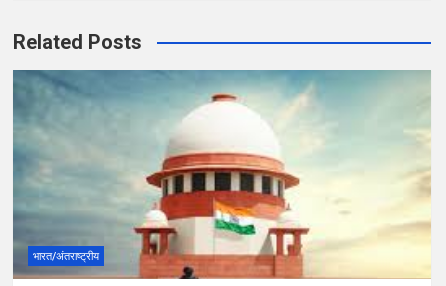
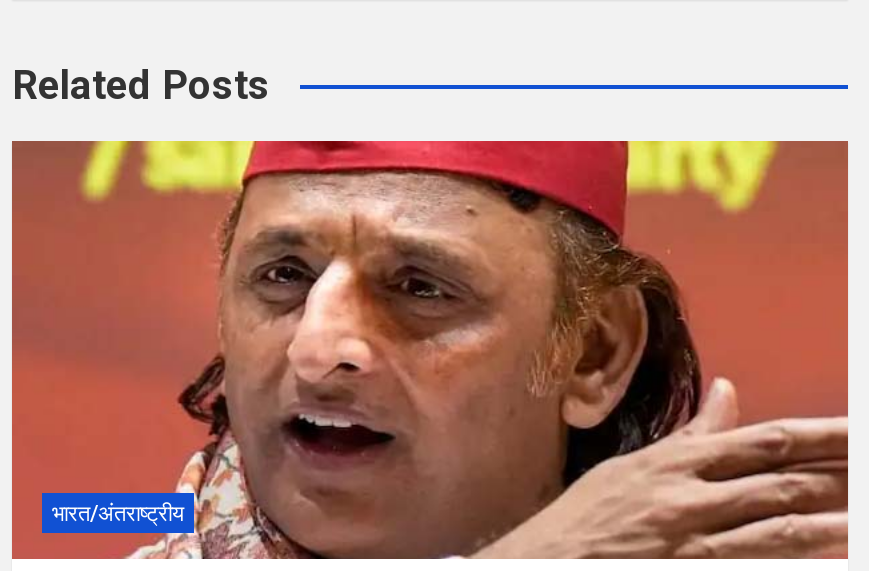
[12,69,431,280] [image] -> [10,138,850,560] [image]

